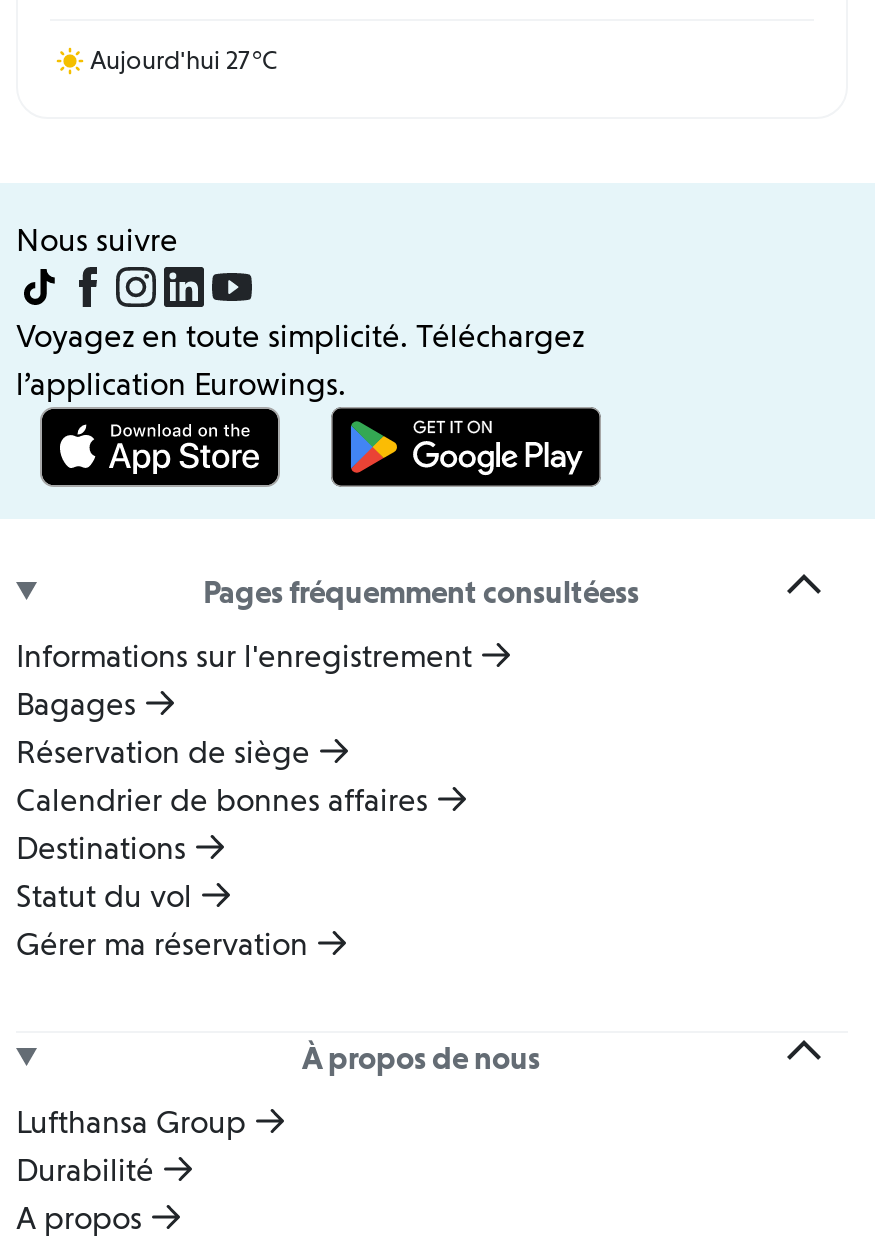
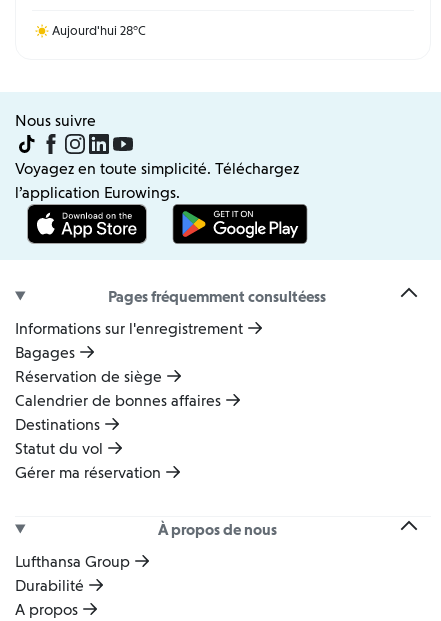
[90,45,278,75] Aujourd'hui 27°C -> [52,23,146,38] Aujourd'hui 28°C

